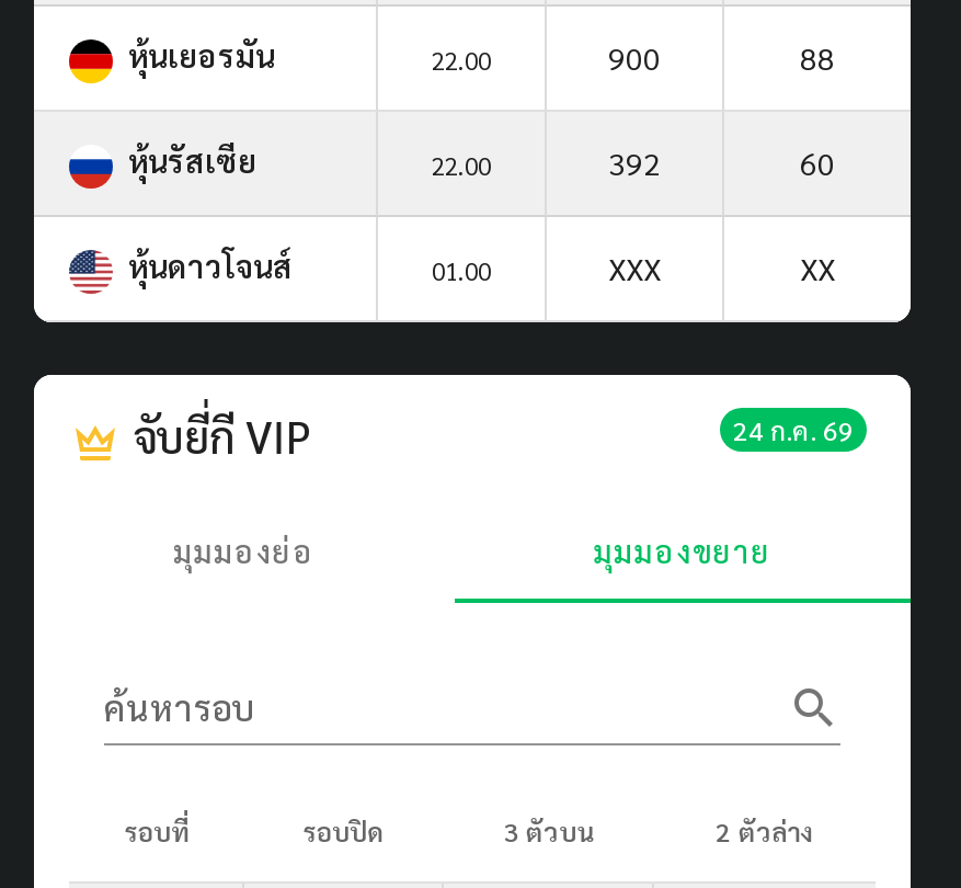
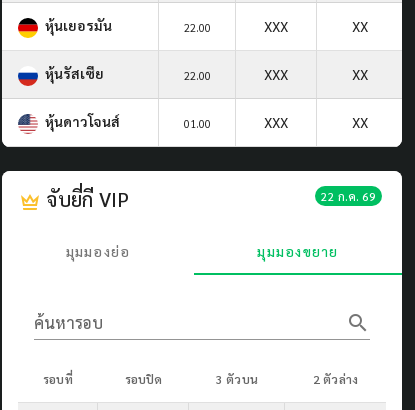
[608,37,835,76] 900 | 88 -> [264,17,367,35] XXX | XX
[608,142,835,182] 392 | 60 -> [264,65,367,83] XXX | XX
[733,412,854,447] 24 ก.ค. 69 -> [321,188,376,204] 22 ก.ค. 69

